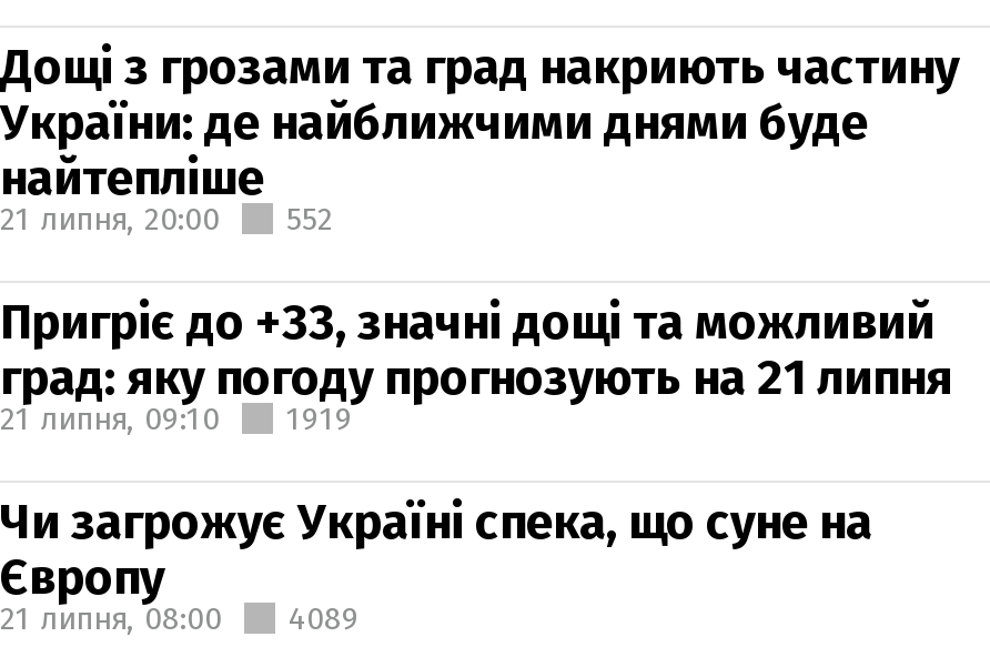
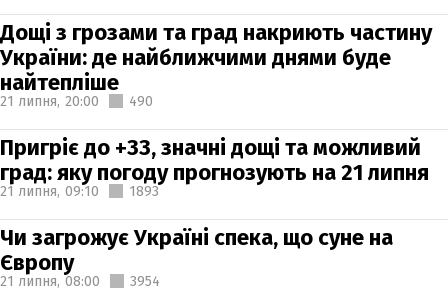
[0,200,333,237] 21 липня, 20:00 552 -> [0,92,153,109] 21 липня, 20:00 490
[286,400,353,437] 1919 -> [129,182,159,199] 1893
[0,599,360,637] 21 липня, 08:00 4089 -> [0,272,160,289] 21 липня, 08:00 3954

